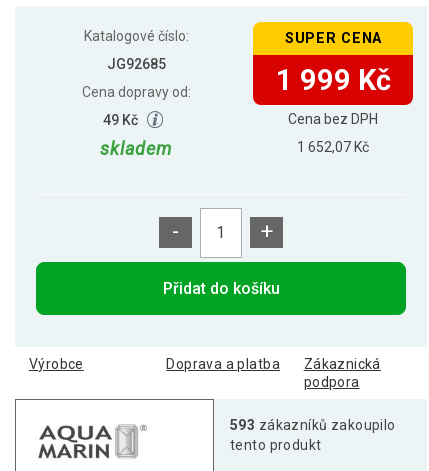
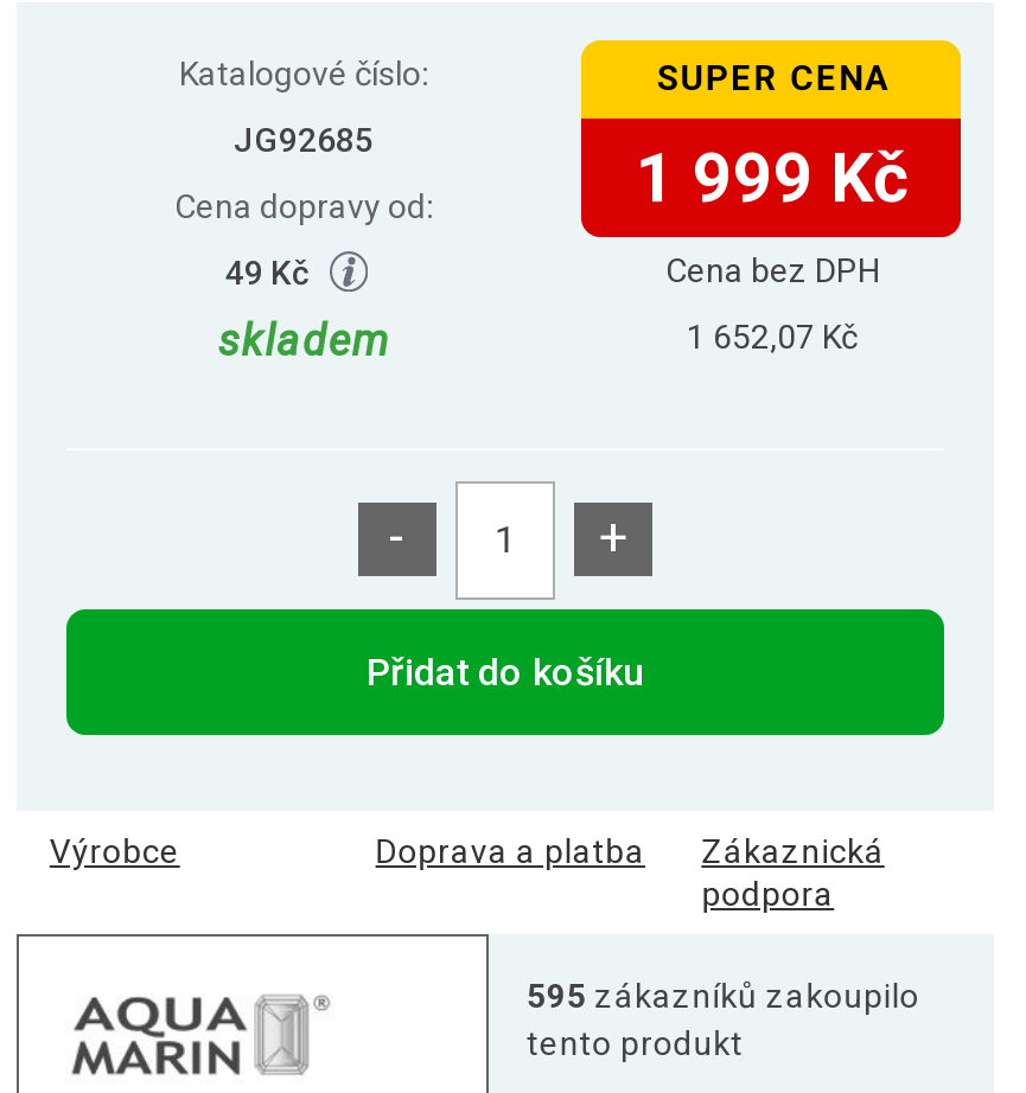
[230,417,396,433] 593 zákazníků zakoupilo -> [527,976,920,1014] 595 zákazníků zakoupilo

